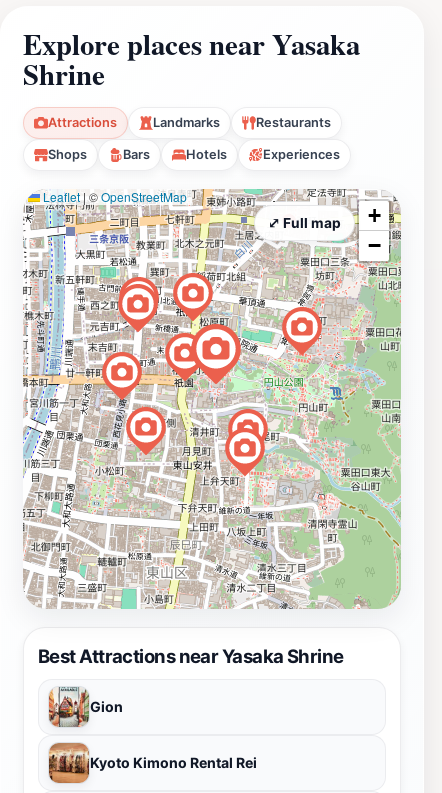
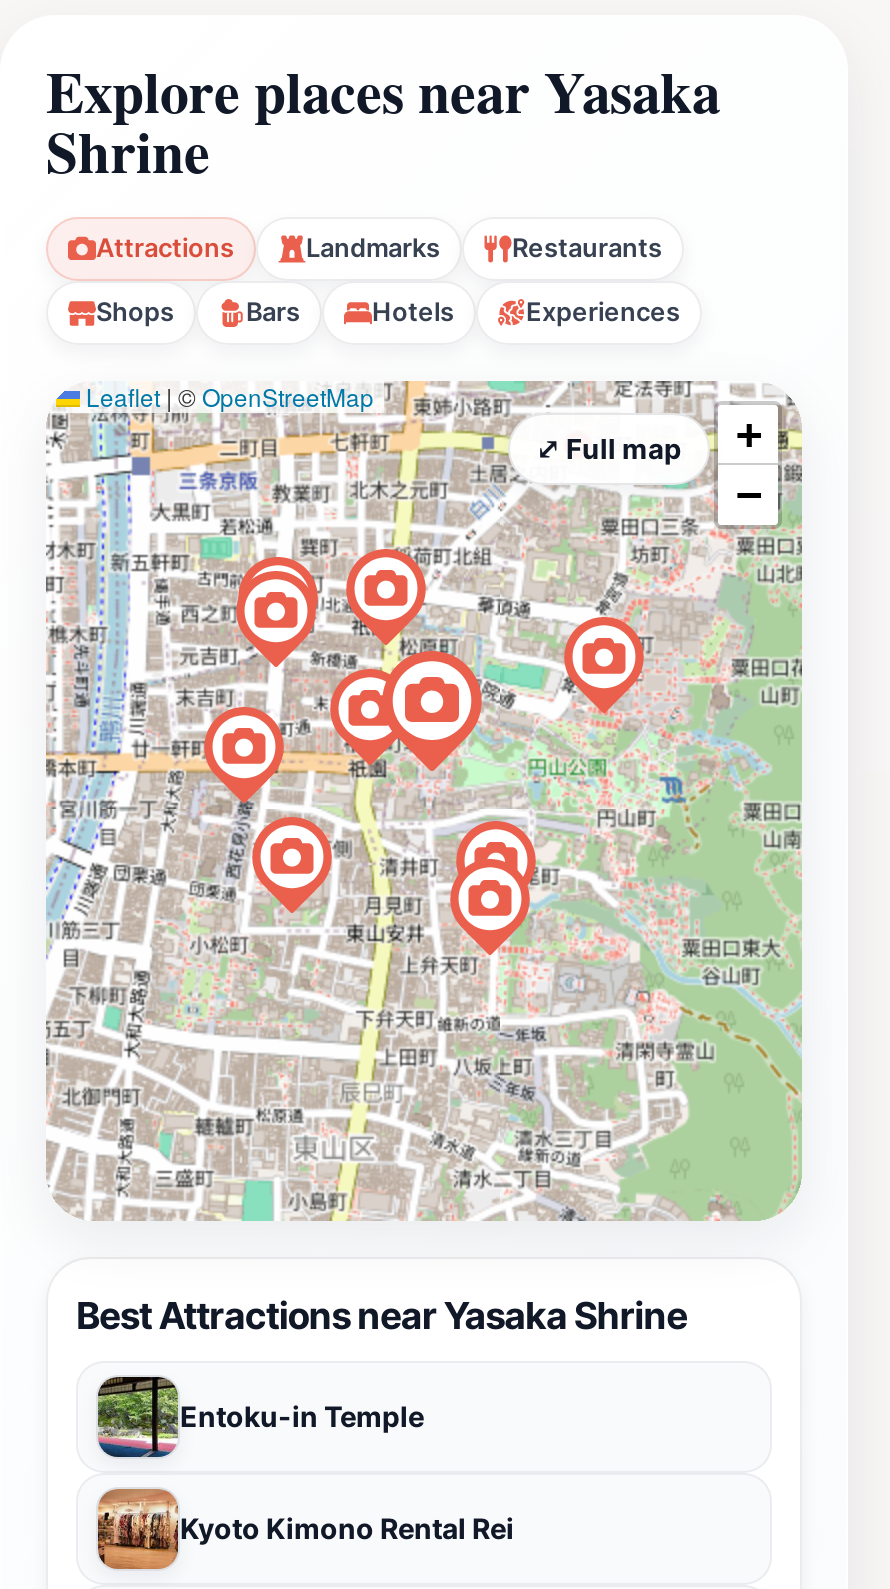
[48,686,123,728] [image] | Gion -> [96,1375,424,1459] [image] | Entoku-in Temple

